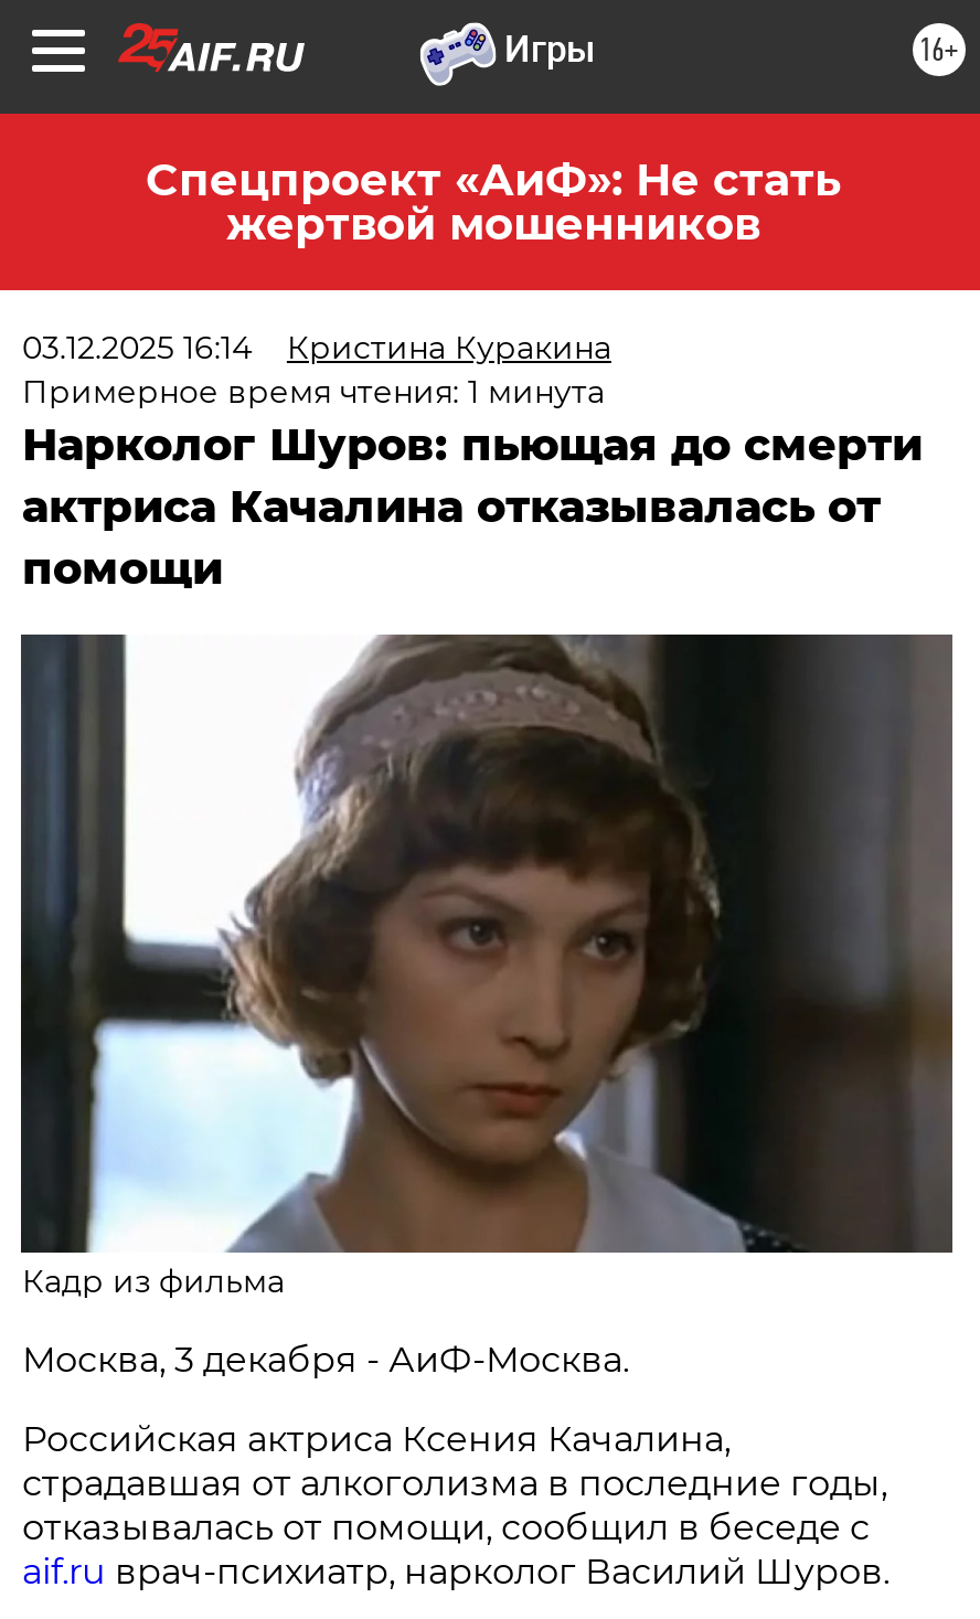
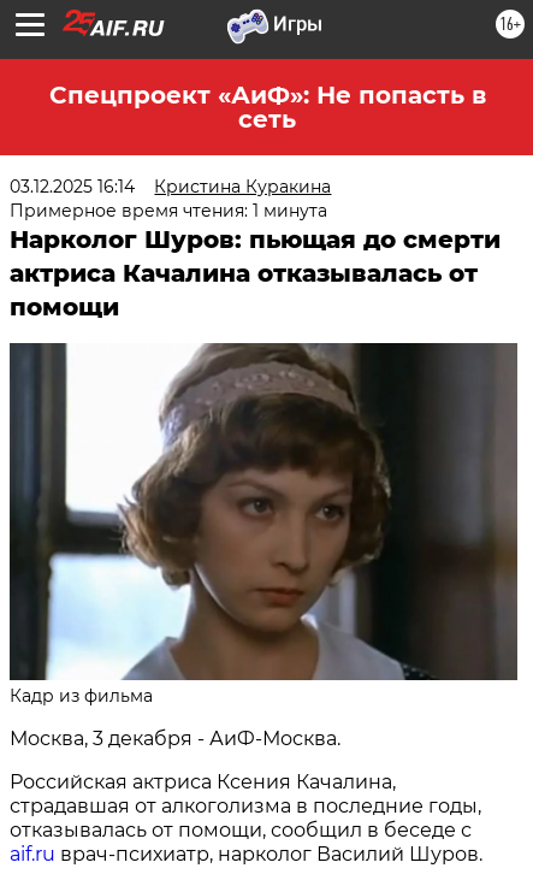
[146,153,841,251] Спецпроект «АиФ»: Не стать | жертвой мошенников -> [49,81,485,134] Спецпроект «АиФ»: Не попасть в | сеть

